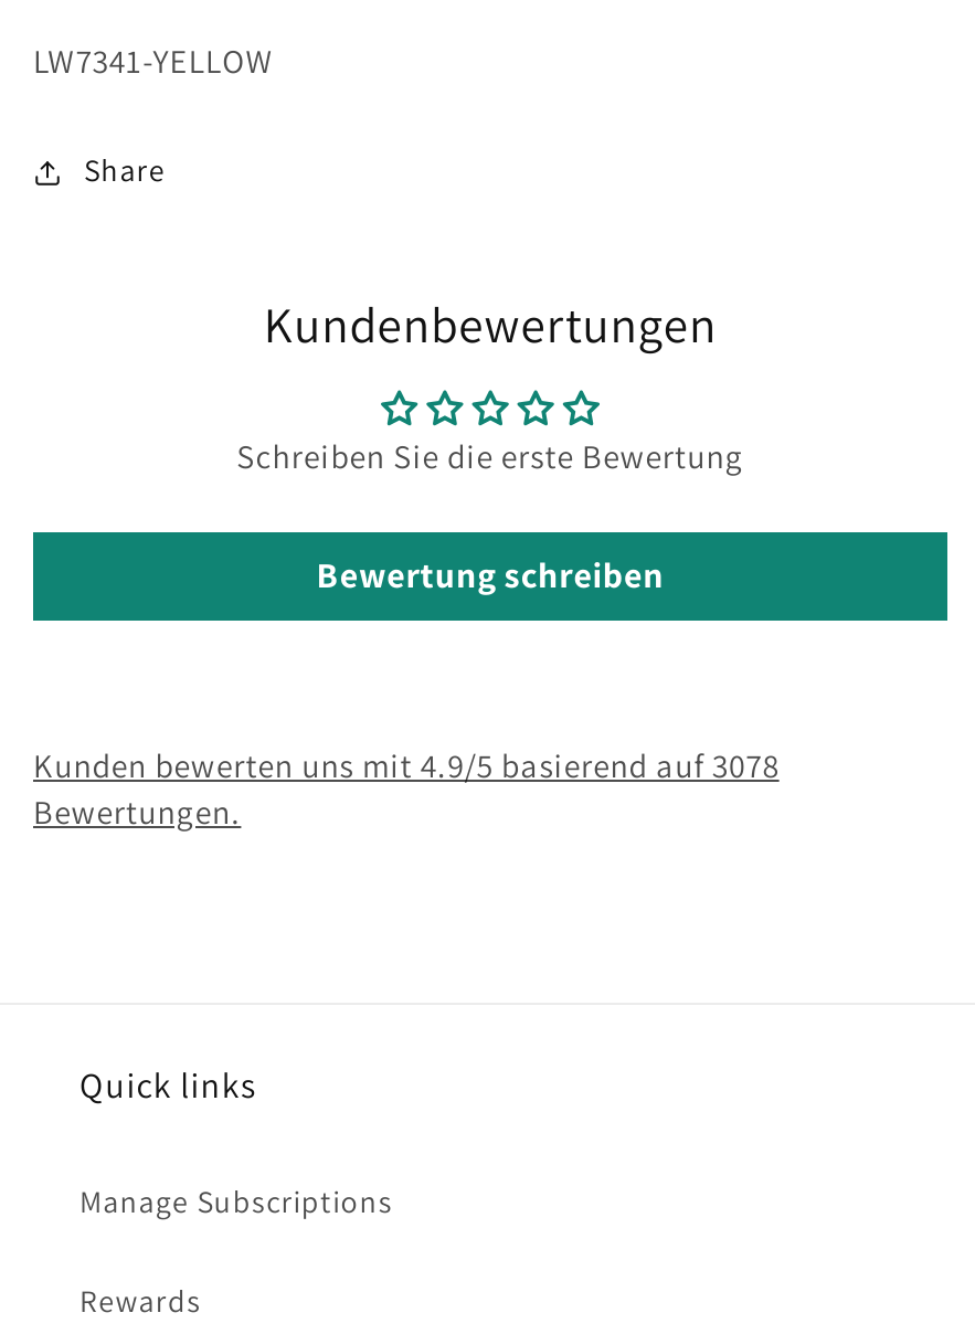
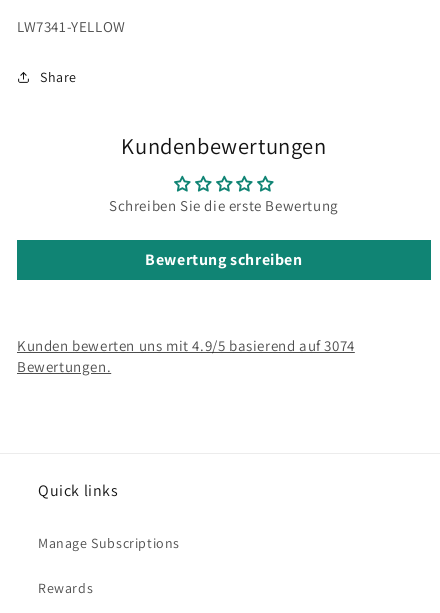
[33,743,779,785] Kunden bewerten uns mit 4.9/5 basierend auf 3078 -> [17,336,355,355] Kunden bewerten uns mit 4.9/5 basierend auf 3074

